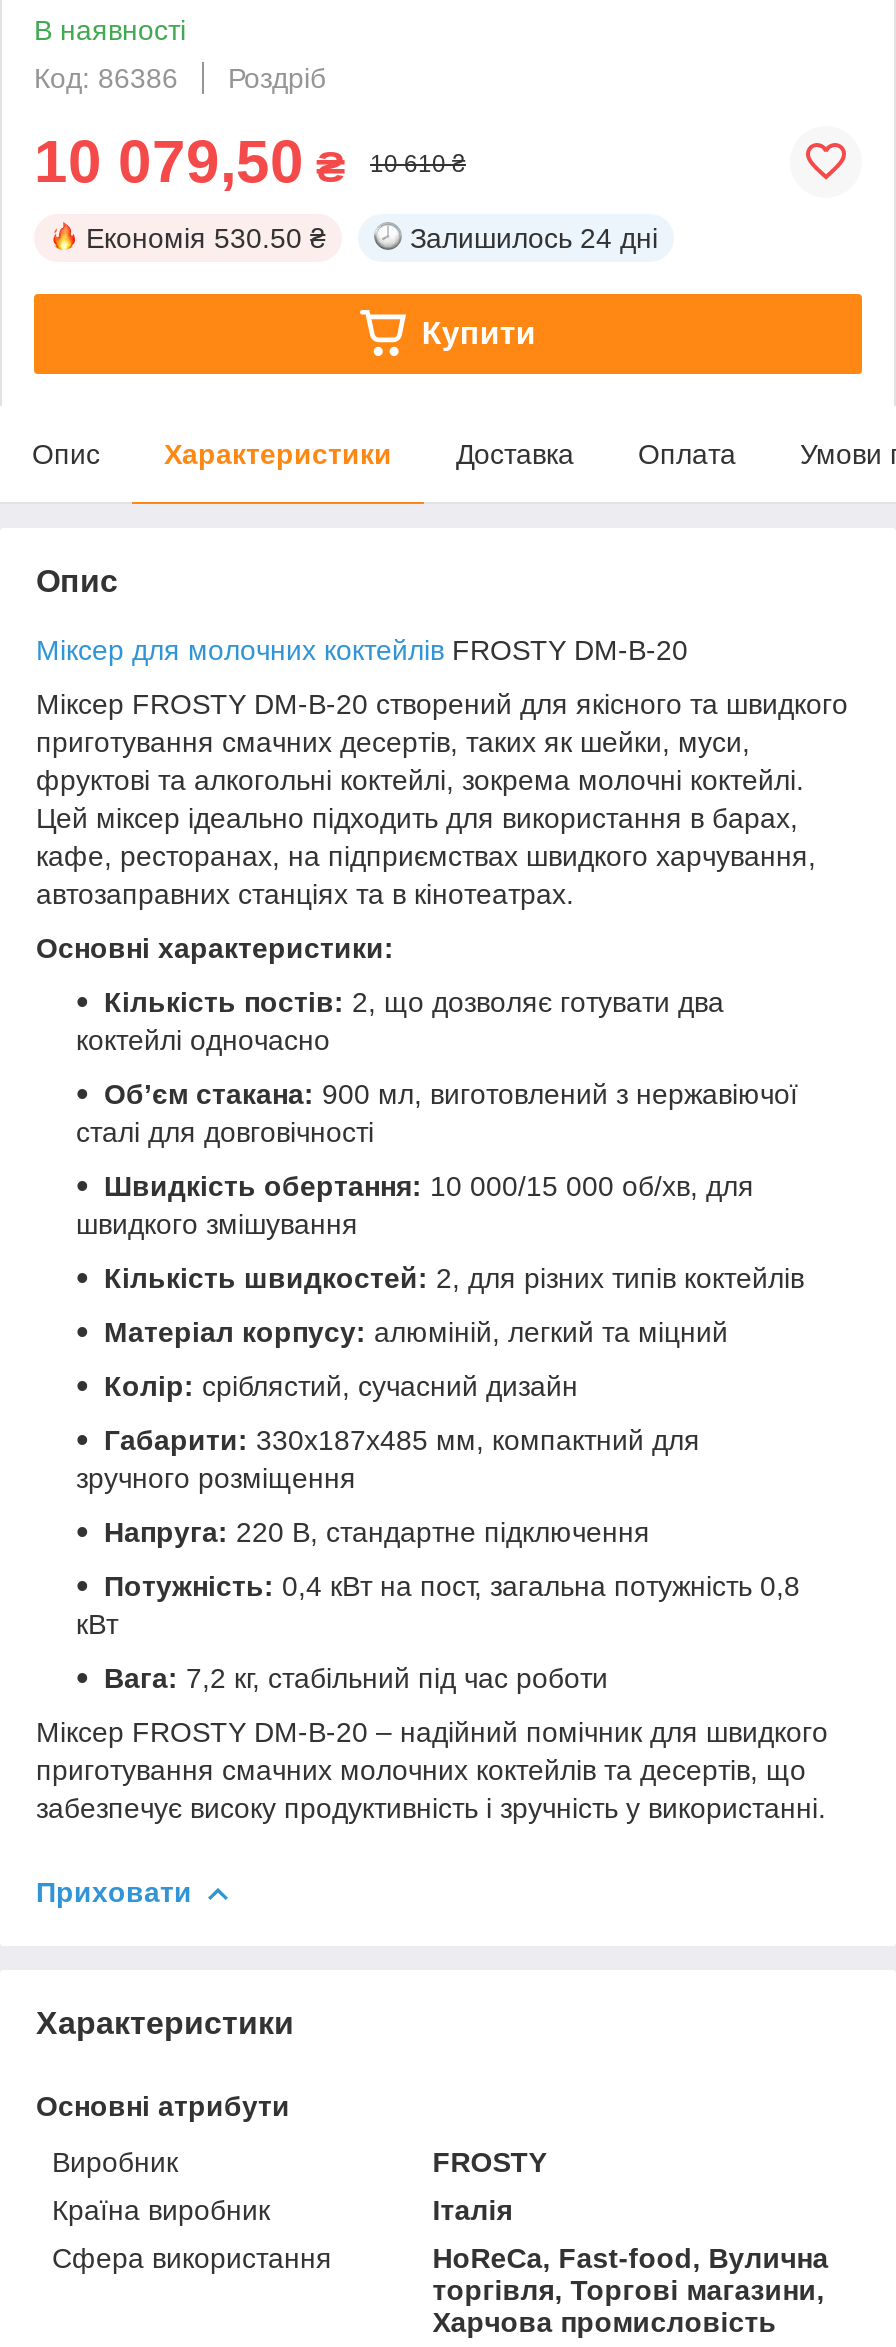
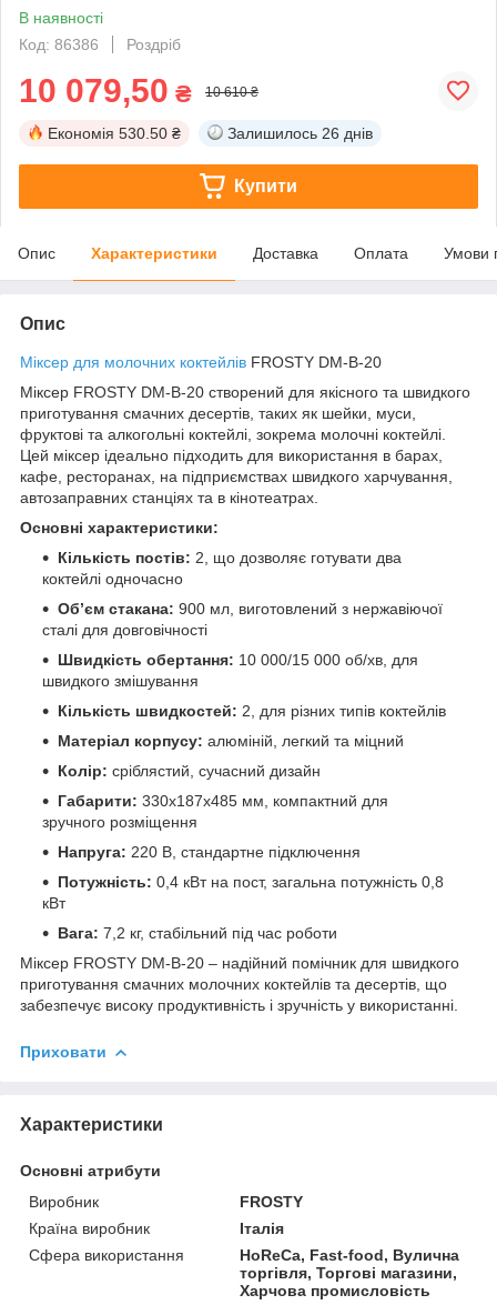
[410,222,658,254] Залишилось 24 дні -> [227,124,373,142] Залишилось 26 днів

